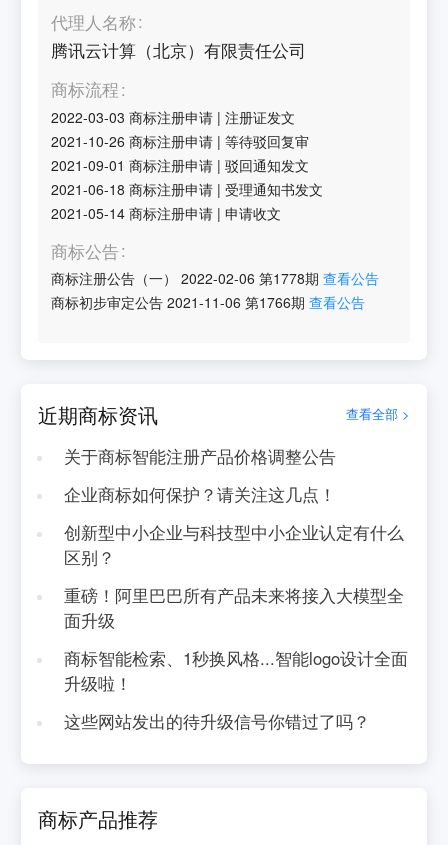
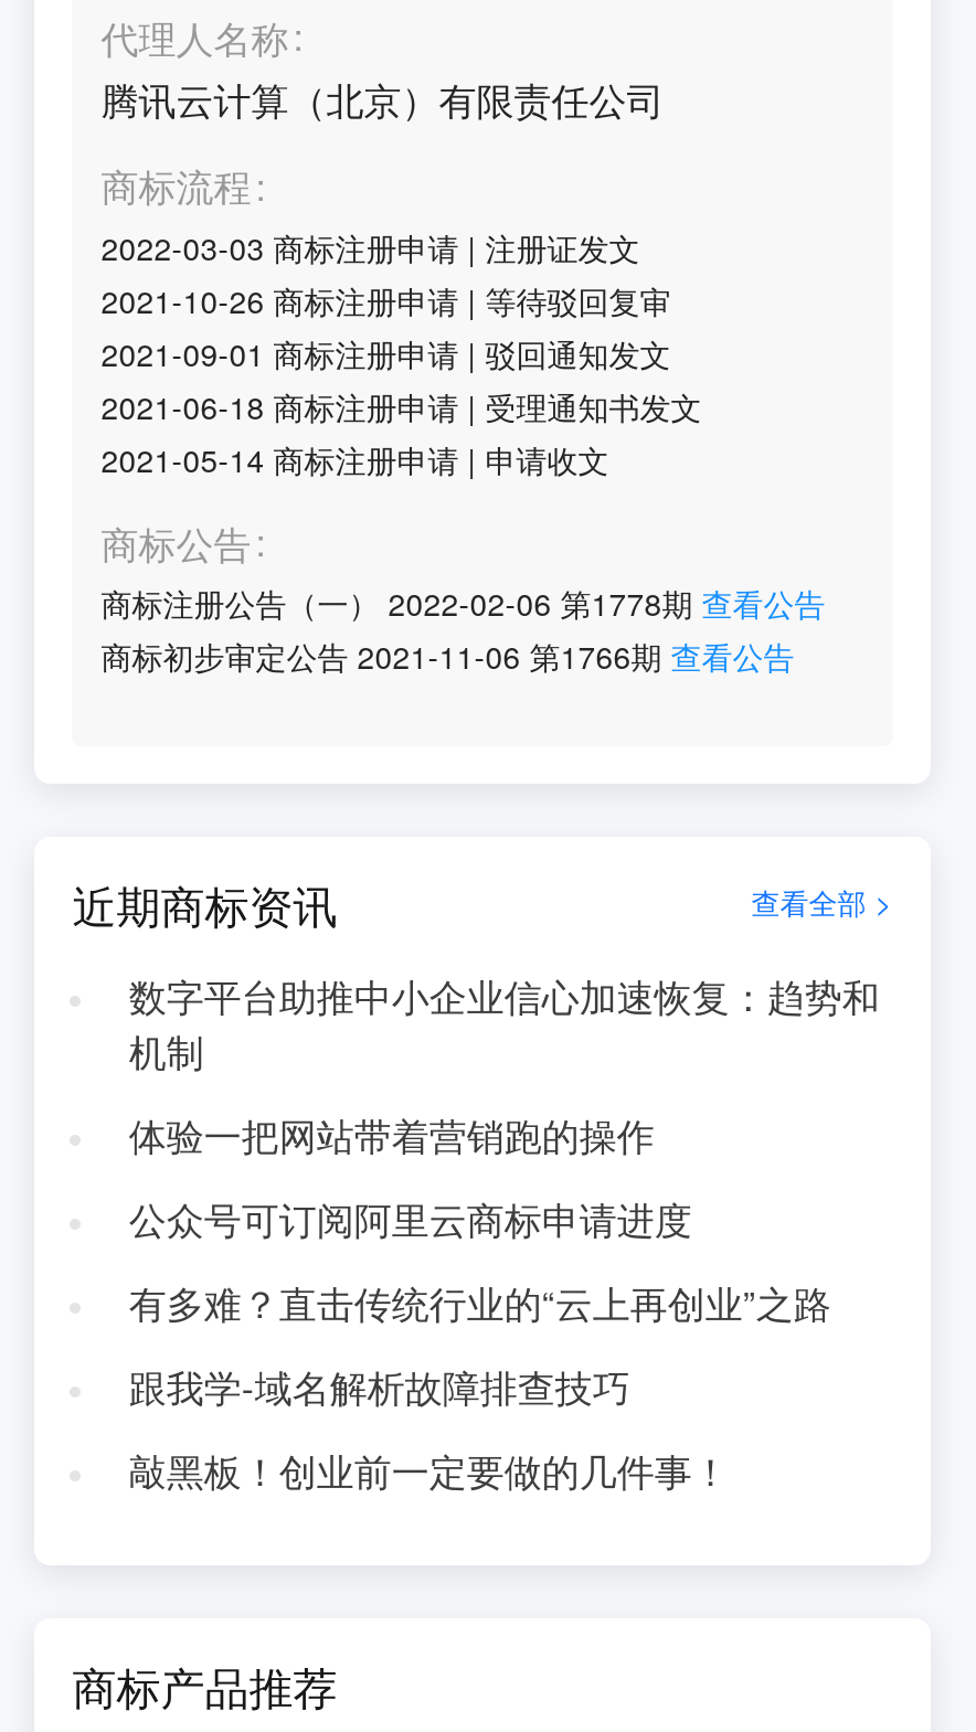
[64,444,336,468] 关于商标智能注册产品价格调整公告 -> [129,969,880,1077] 数字平台助推中小企业信心加速恢复：趋势和 | 机制
[64,482,336,506] 企业商标如何保护？请关注这几点！ -> [129,1108,654,1161] 体验一把网站带着营销跑的操作
[64,520,404,569] 创新型中小企业与科技型中小企业认定有什么 | 区别？ -> [129,1192,692,1245] 公众号可订阅阿里云商标申请进度
[64,583,404,632] 重磅！阿里巴巴所有产品未来将接入大模型全 | 面升级 -> [129,1276,831,1329] 有多难？直击传统行业的“云上再创业”之路
[64,646,408,695] 商标智能检索、1秒换风格...智能logo设计全面 | 升级啦！ -> [129,1360,630,1413] 跟我学-域名解析故障排查技巧
[64,709,370,733] 这些网站发出的待升级信号你错过了吗？ -> [129,1444,729,1497] 敲黑板！创业前一定要做的几件事！

